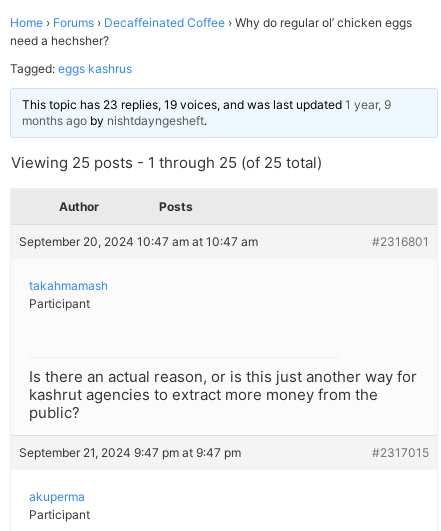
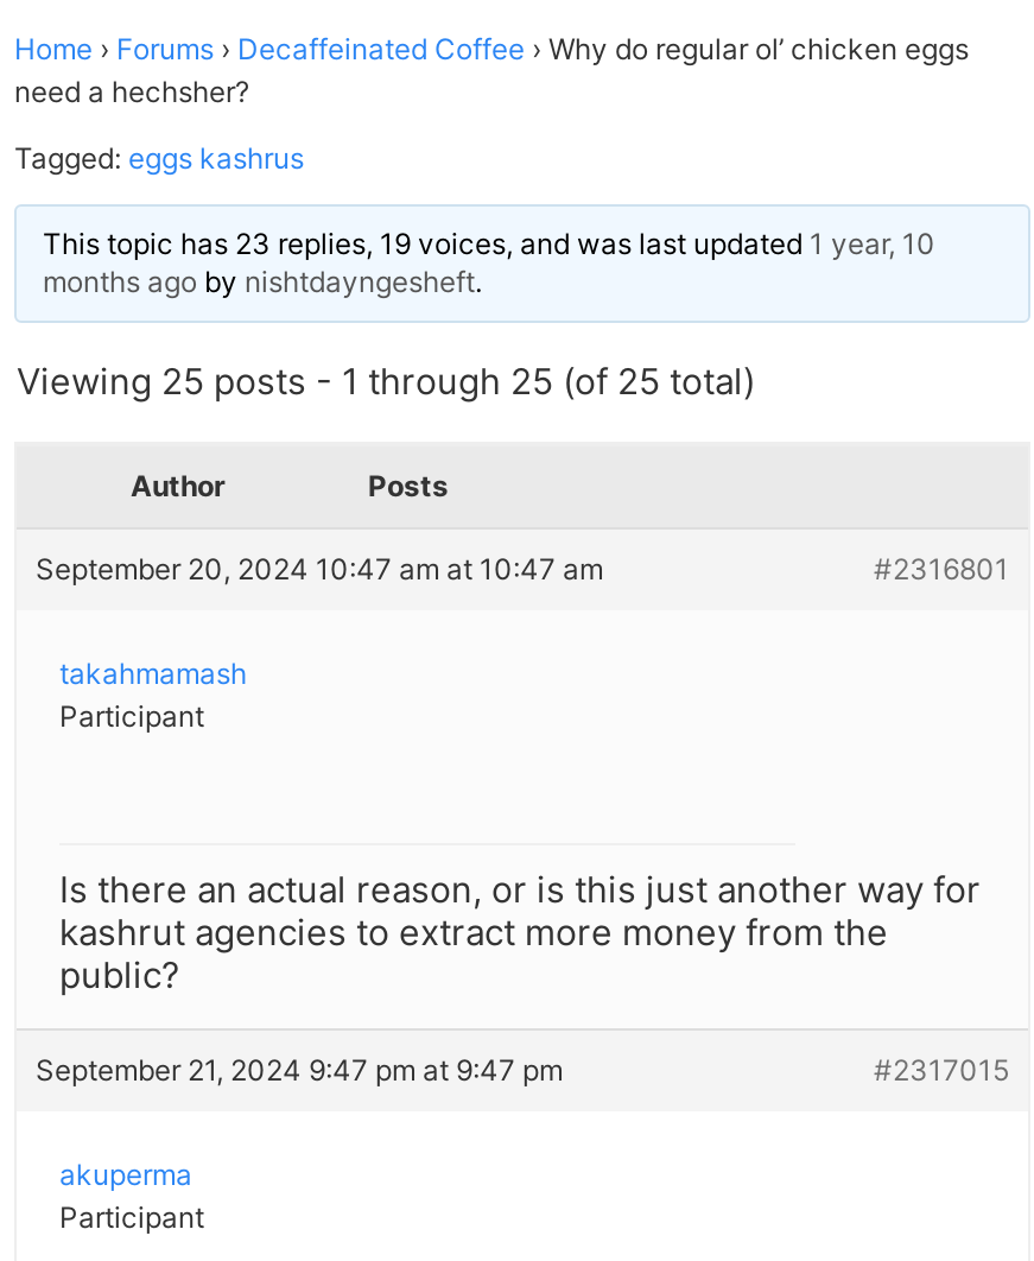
[22,97,391,112] This topic has 23 replies, 19 voices, and was last updated 1 year, 9 -> [43,226,935,261] This topic has 23 replies, 19 voices, and was last updated 1 year, 10

